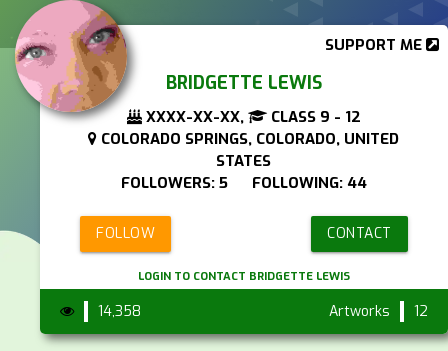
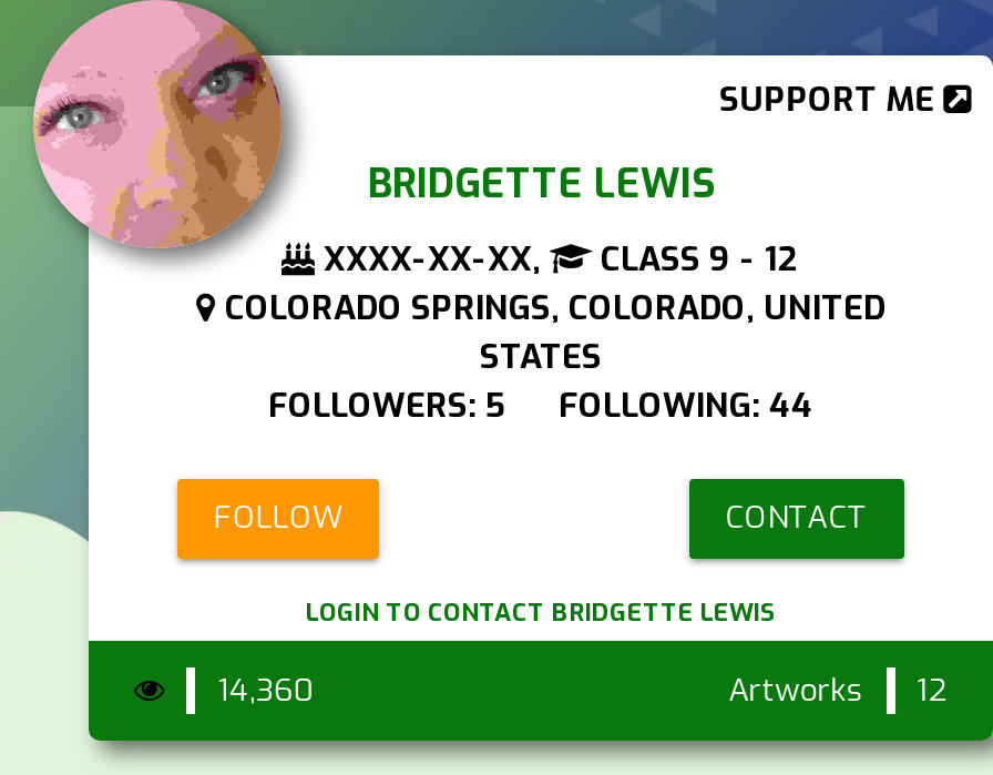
[98,302,141,321] 14,358 -> [218,670,313,712] 14,360

